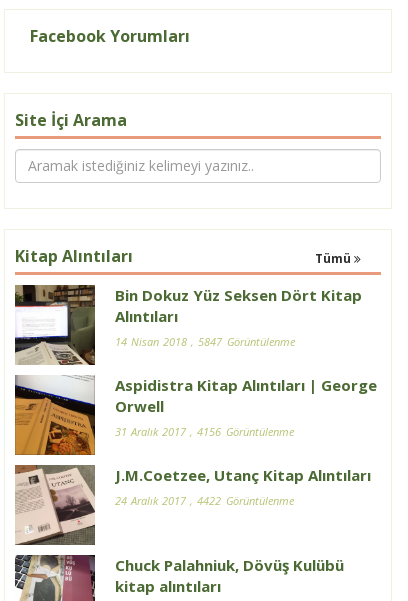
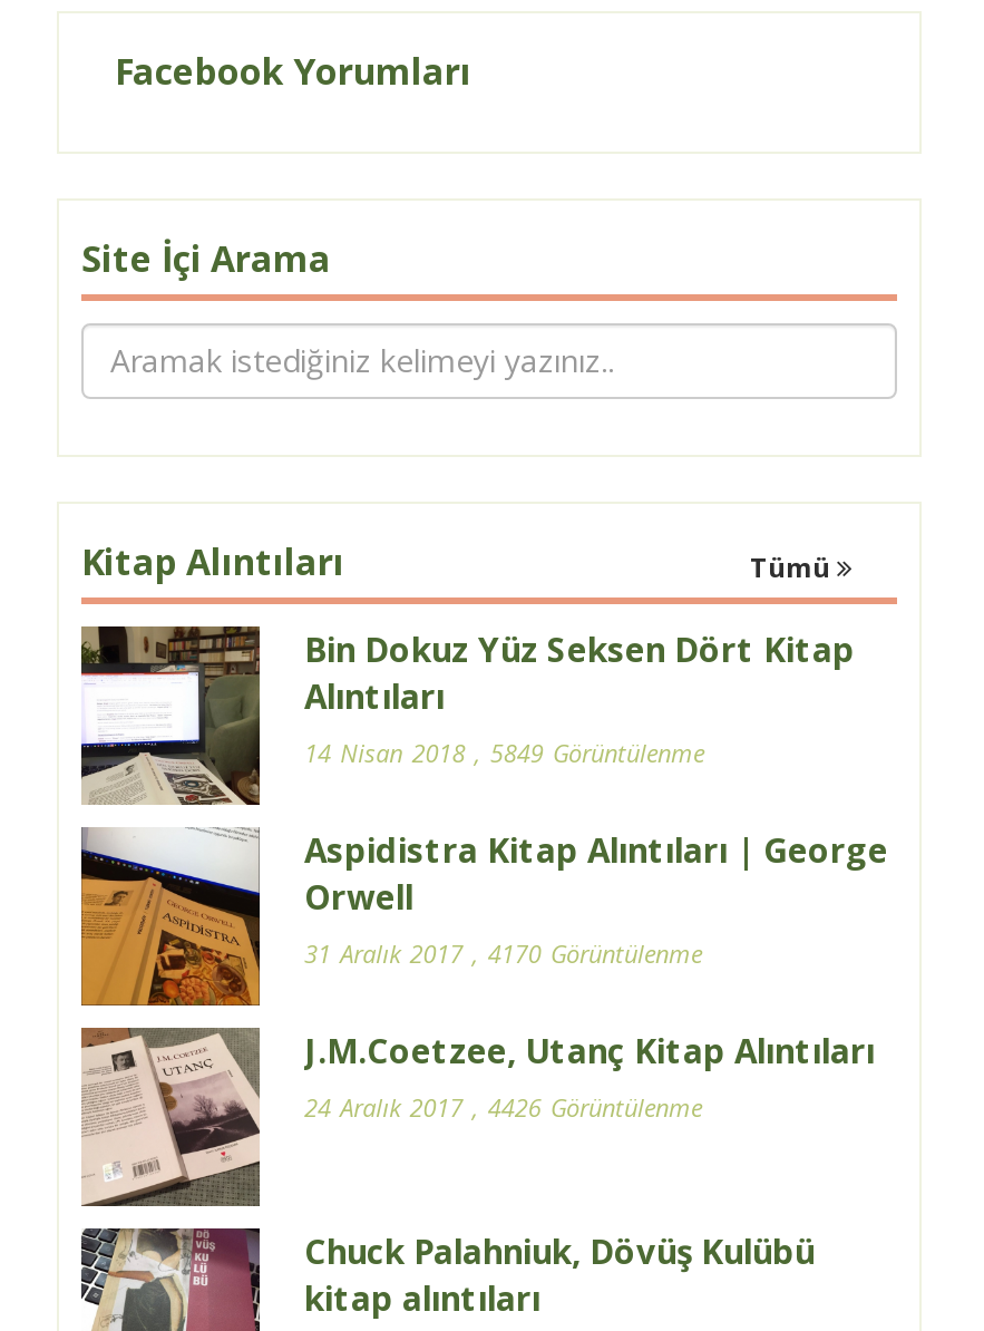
[115,334,294,349] 14 Nisan 2018, 5847 Görüntülenme -> [304,735,704,768] 14 Nisan 2018, 5849 Görüntülenme
[115,424,293,439] 31 Aralık 2017, 4156 Görüntülenme -> [304,935,702,969] 31 Aralık 2017, 4170 Görüntülenme
[115,493,293,508] 24 Aralık 2017, 4422 Görüntülenme -> [304,1089,702,1123] 24 Aralık 2017, 4426 Görüntülenme

